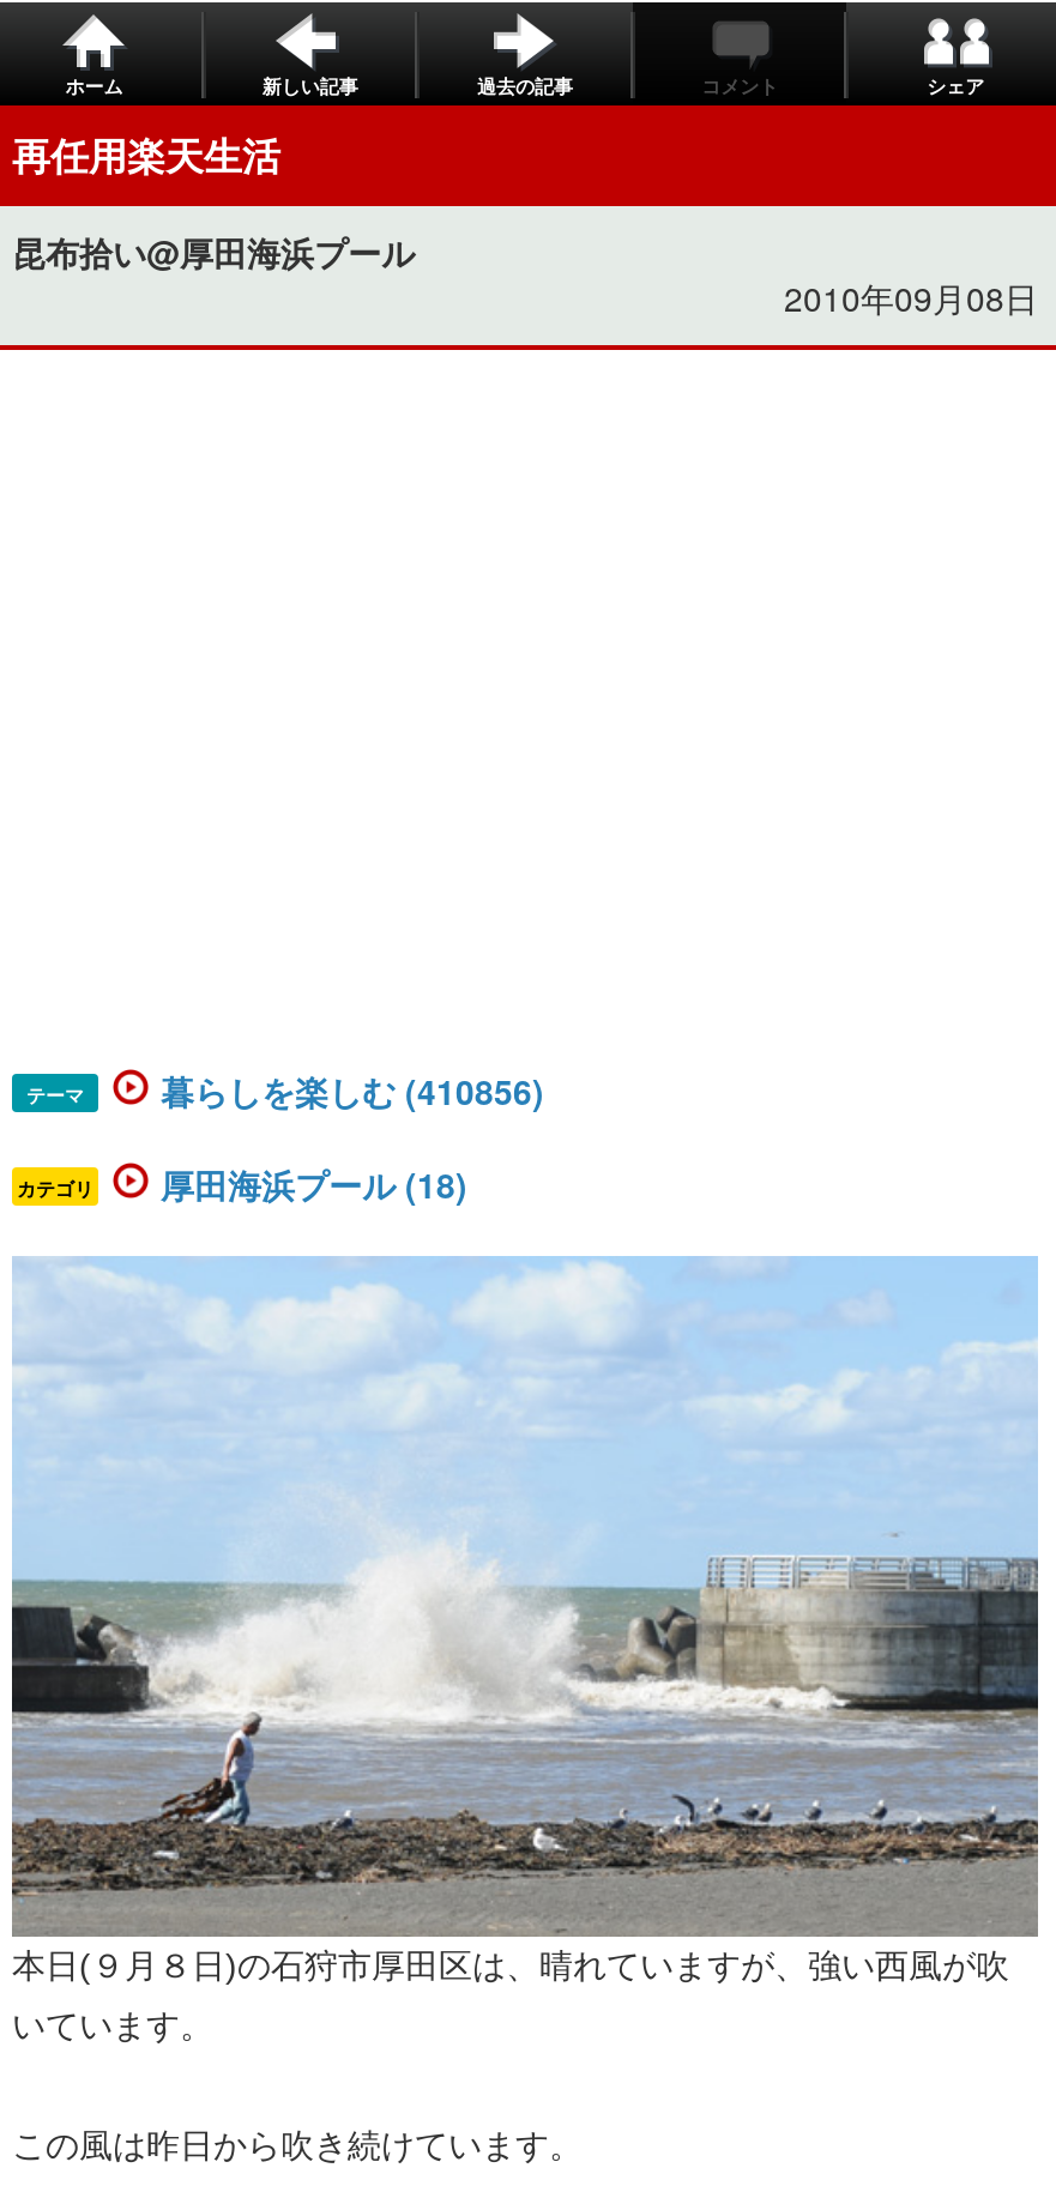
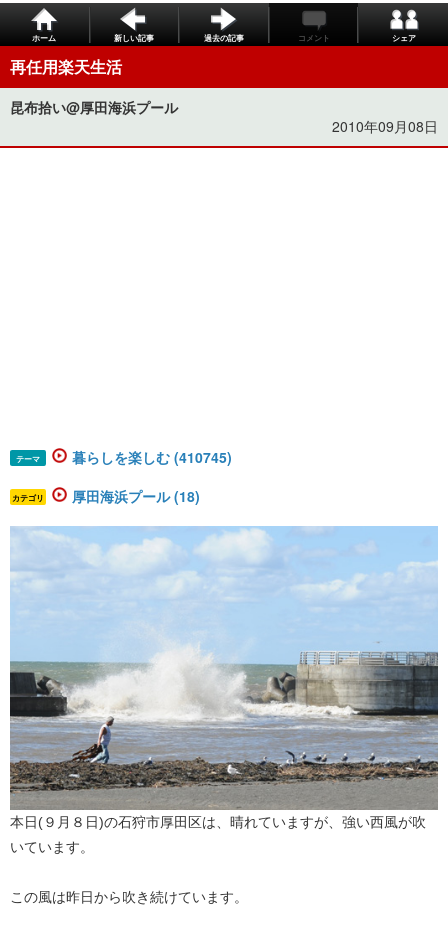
[161,1066,544,1114] 暮らしを楽しむ (410856) -> [72,447,232,467] 暮らしを楽しむ (410745)

